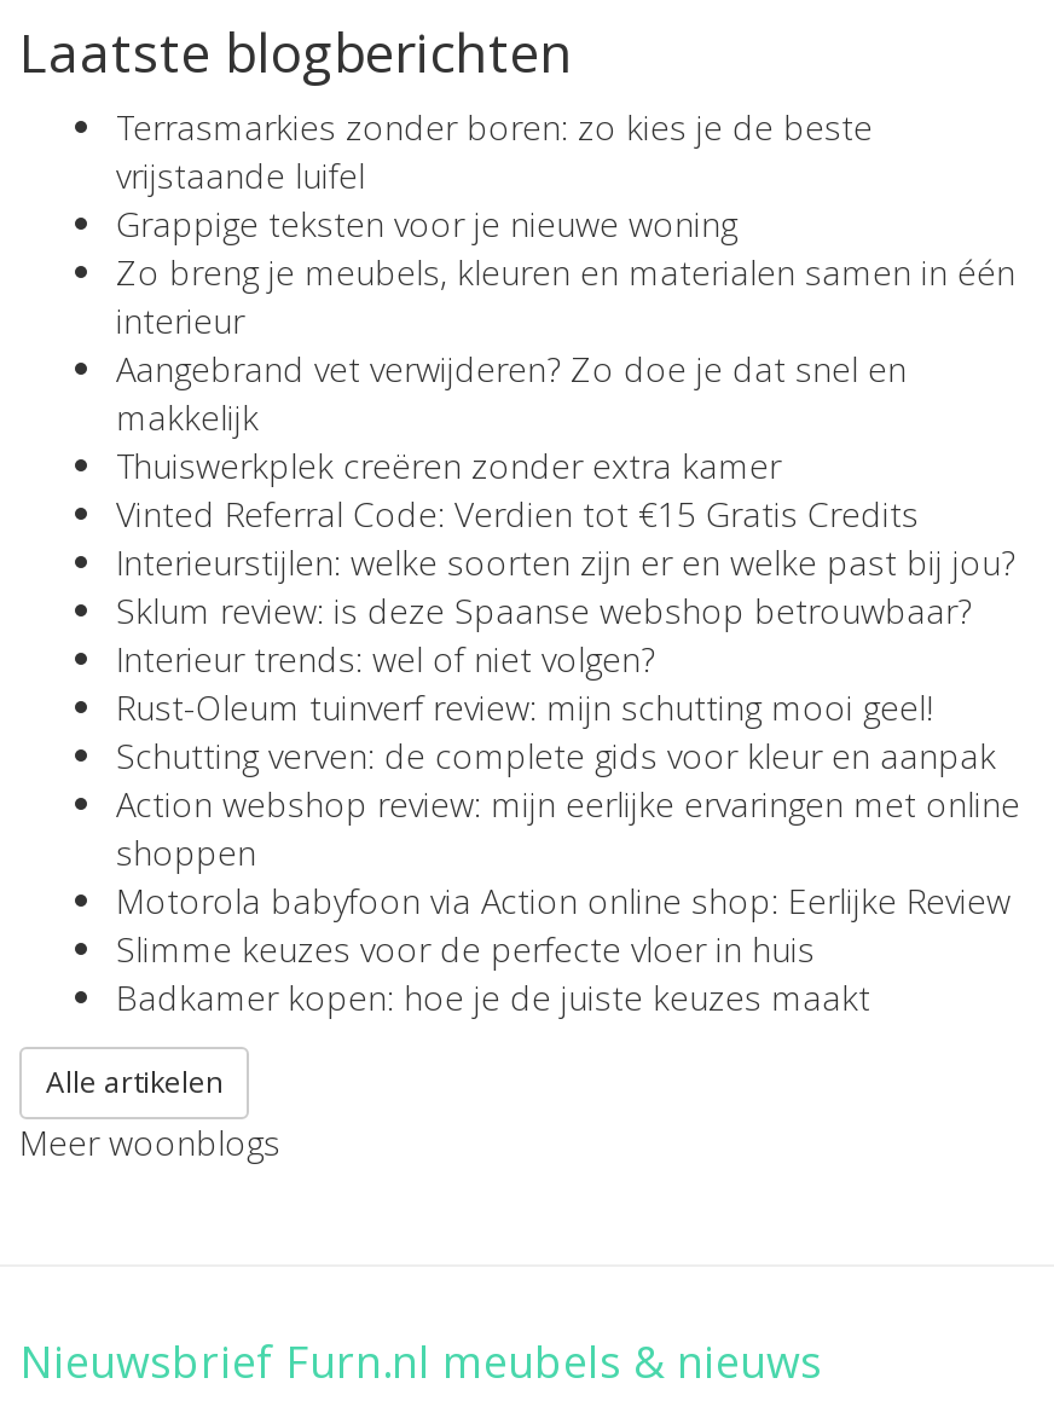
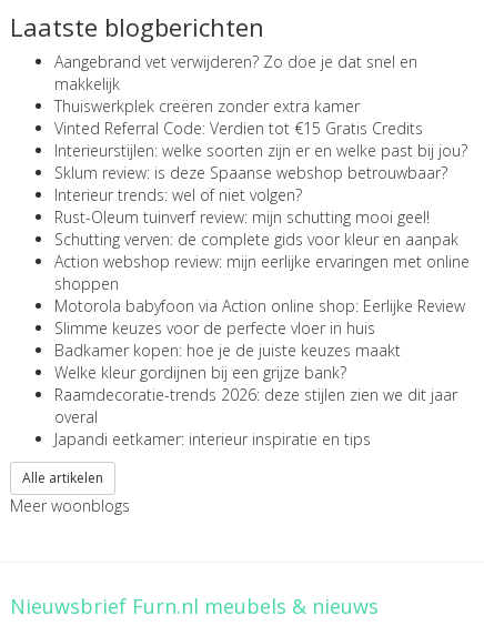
[116,104,1015,344] Terrasmarkies zonder boren: zo kies je de beste | vrijstaande luifel | Grappige teksten voor je nieuwe woning | Zo breng je meubels, kleuren en materialen samen in één | interieur -> none
moved [116,346,1020,1021] -> [54,51,470,361]: Aangebrand vet verwijderen? Zo doe je dat snel en | makkelijk | Thuiswerkplek creëren zonder extra kamer | ... | Slimme keuzes voor de perfecte vloer in huis | Badkamer kopen: hoe je de juiste keuzes maakt
none -> [54,362,457,450] Welke kleur gordijnen bij een grijze bank? | Raamdecoratie-trends 2026: deze stijlen zien we dit jaar | overal | Japandi eetkamer: interieur inspiratie en tips

